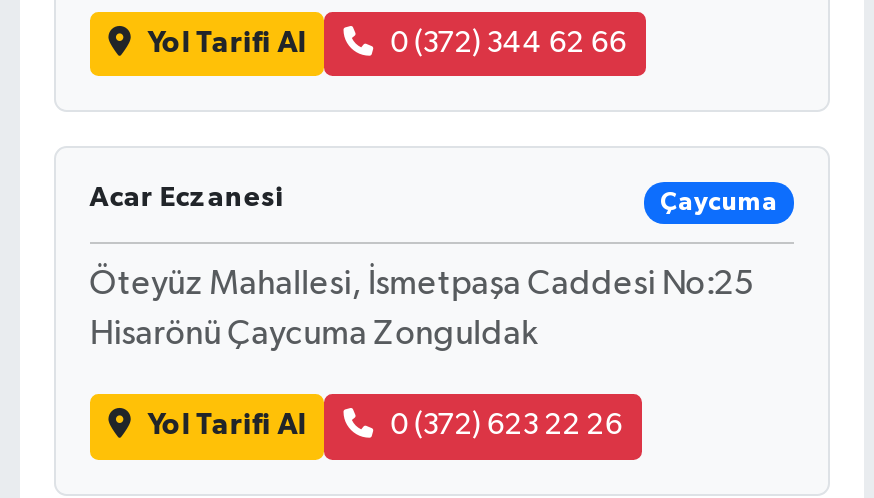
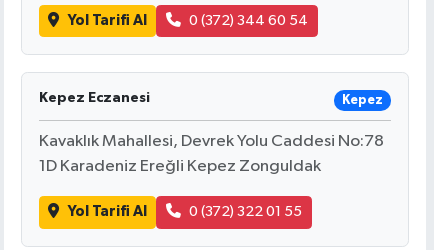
[390,28,626,58] 0 (372) 344 62 66 -> [189,13,308,28] 0 (372) 344 60 54
[90,184,778,215] Acar Eczanesi | Çaycuma -> [39,91,383,106] Kepez Eczanesi | Kepez
[90,268,754,302] Öteyüz Mahallesi, İsmetpaşa Caddesi No:25 -> [39,133,384,150] Kavaklık Mahallesi, Devrek Yolu Caddesi No:78
[90,318,538,352] Hisarönü Çaycuma Zonguldak -> [39,158,321,175] 1D Karadeniz Ereğli Kepez Zonguldak
[390,410,622,440] 0 (372) 623 22 26 -> [189,204,302,219] 0 (372) 322 01 55

